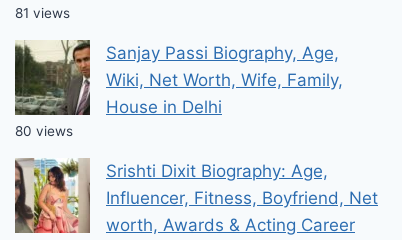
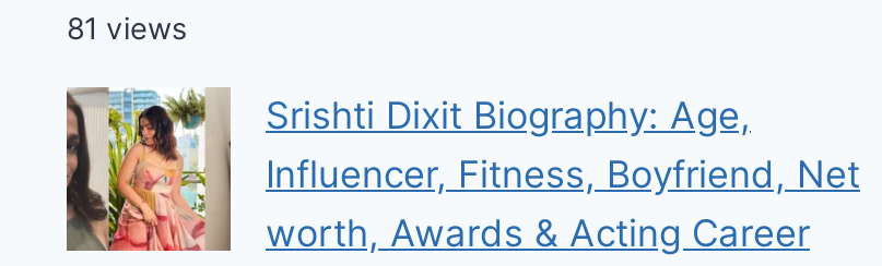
[14,39,343,139] [image] | Sanjay Passi Biography, Age, | Wiki, Net Worth, Wife, Family, | House in Delhi | 80 views -> none

